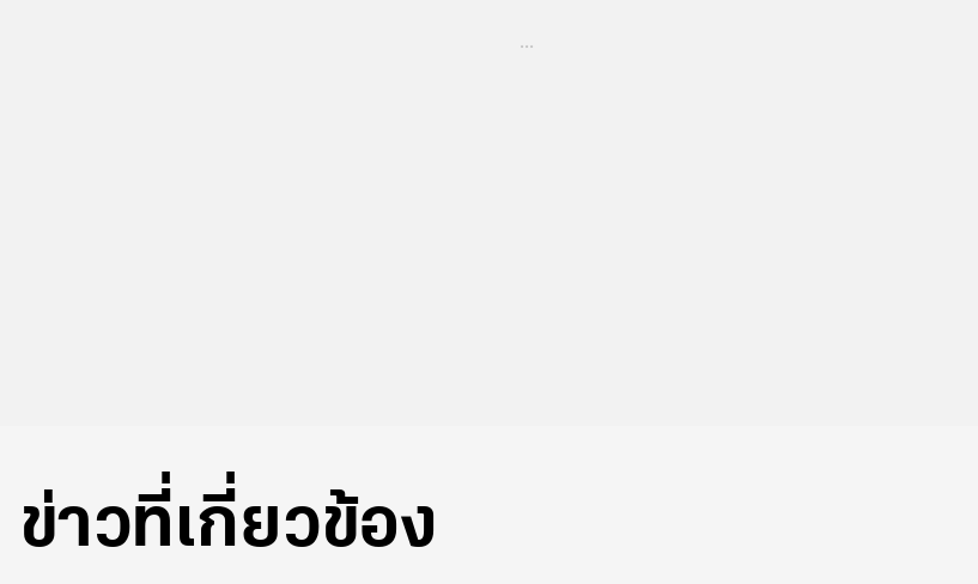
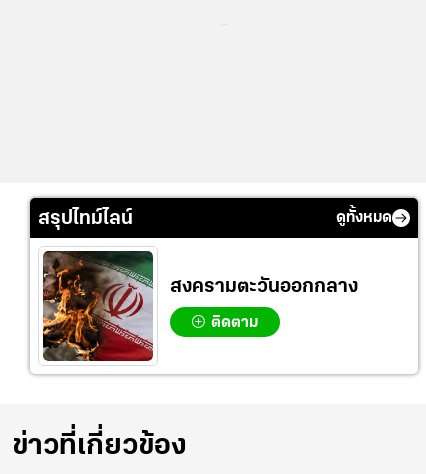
none -> [38,209,392,229] สรุปไทม์ไลน์ | ดูทั้งหมด
none -> [42,250,358,362] [image] | สงครามตะวันออกกลาง | ติดตาม

